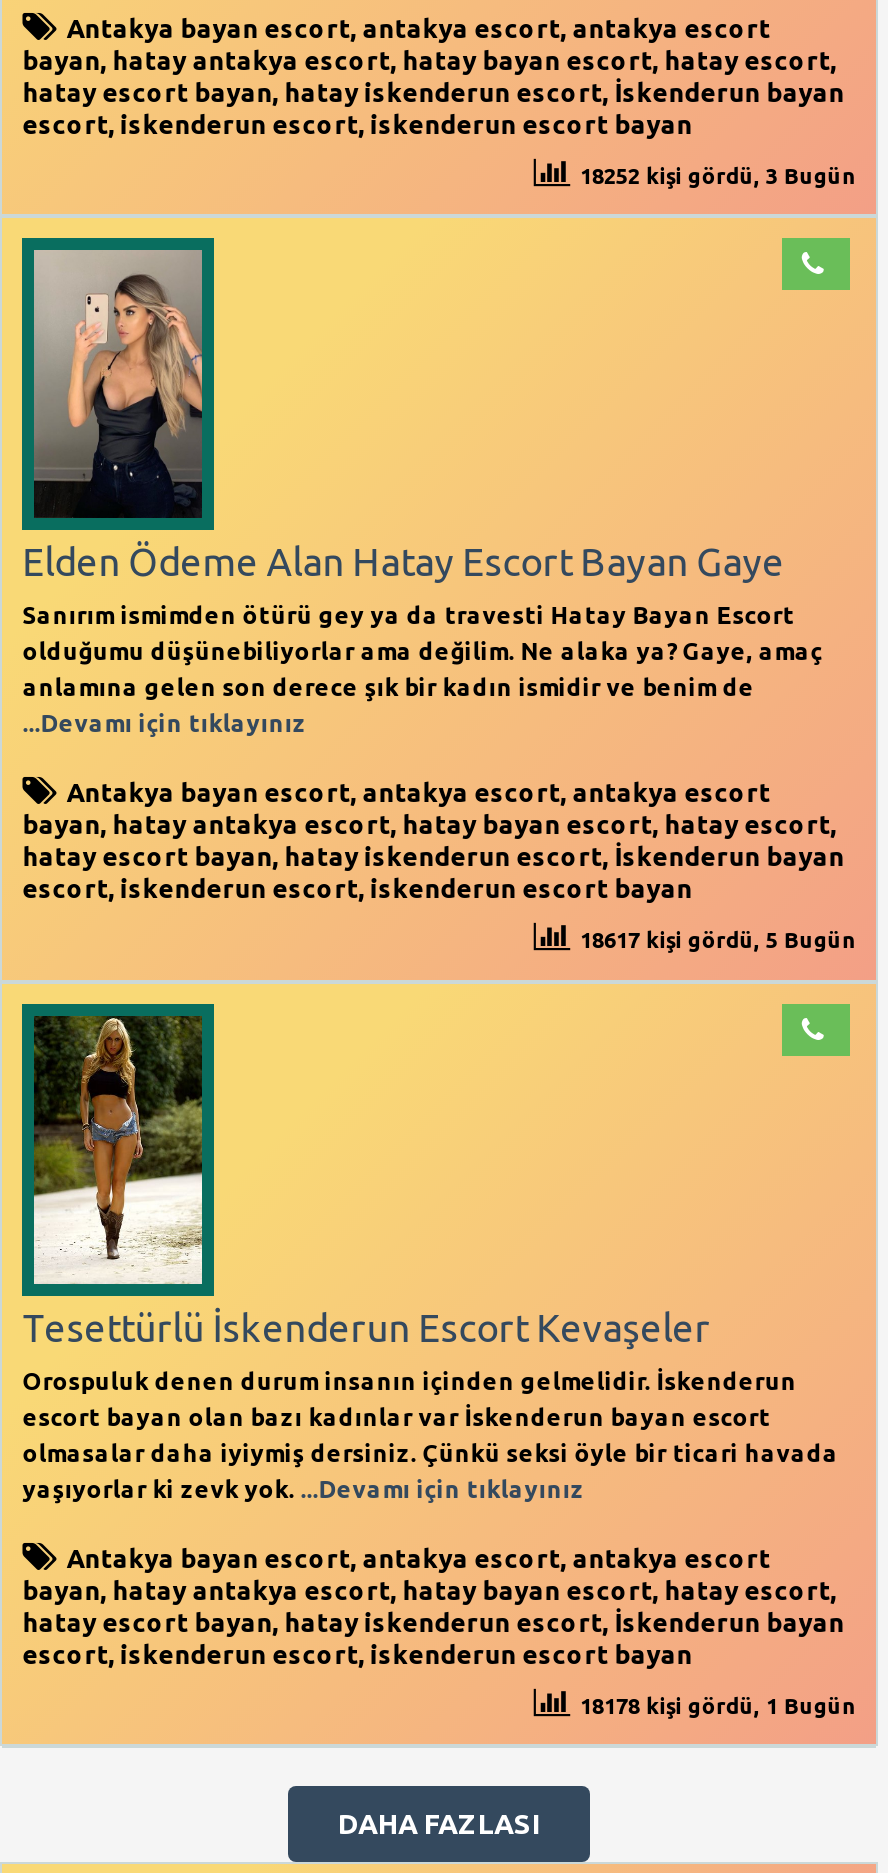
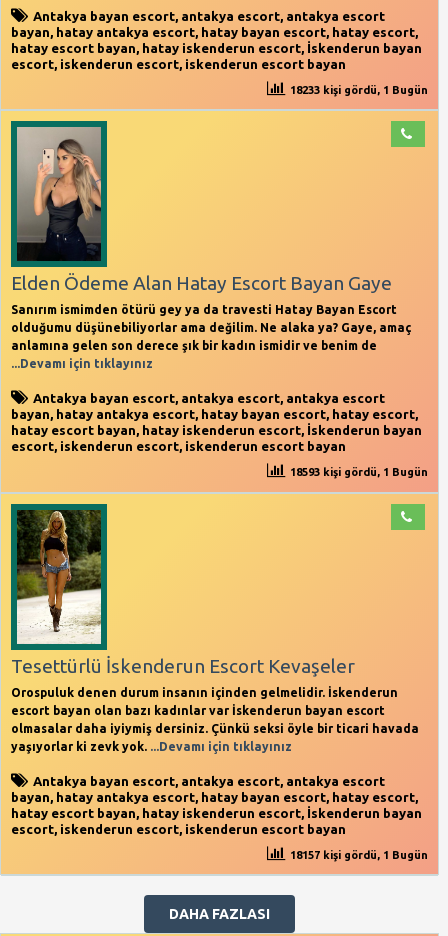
[580,164,856,188] 18252 kişi gördü, 3 Bugün -> [290,84,428,96] 18233 kişi gördü, 1 Bugün
[580,929,856,953] 18617 kişi gördü, 5 Bugün -> [290,466,428,478] 18593 kişi gördü, 1 Bugün
[580,1694,856,1718] 18178 kişi gördü, 1 Bugün -> [290,849,428,861] 18157 kişi gördü, 1 Bugün

